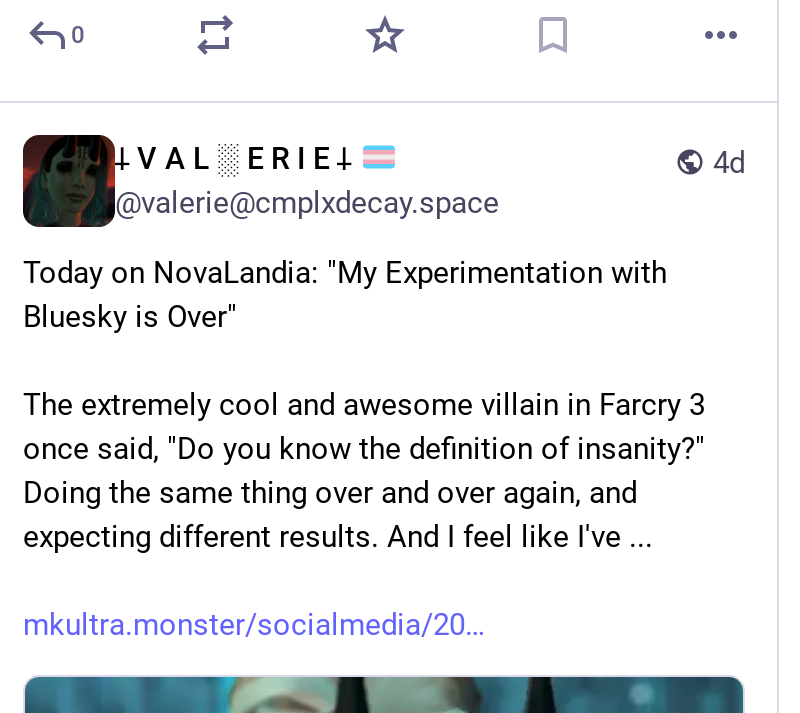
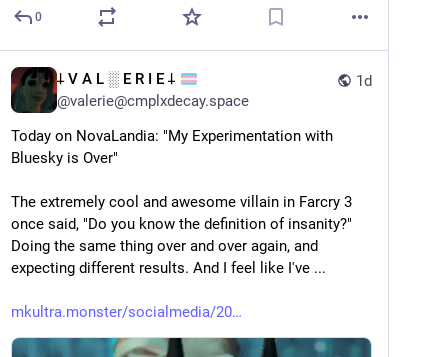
[713,144,745,180] 4d -> [356,72,372,90] 1d

